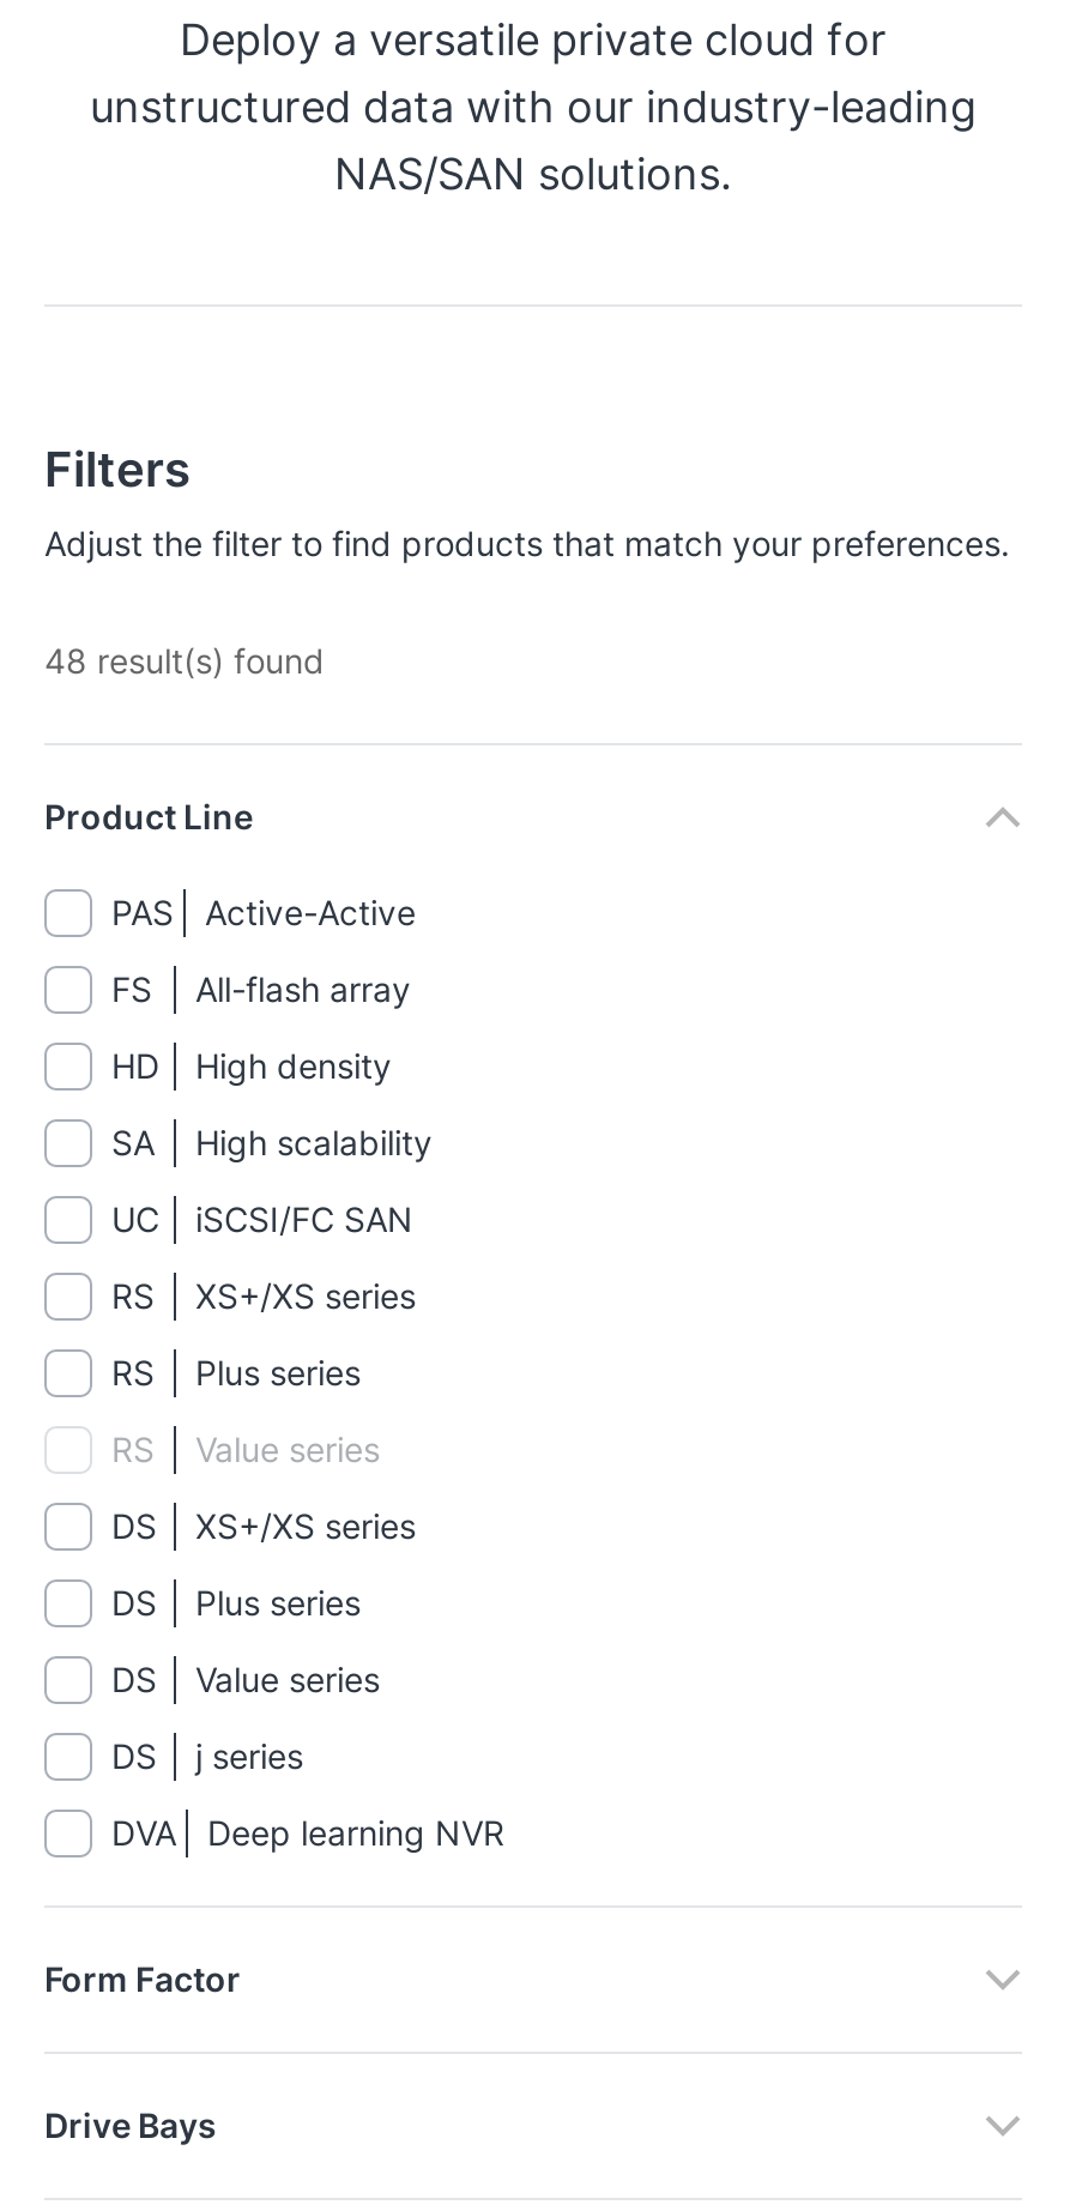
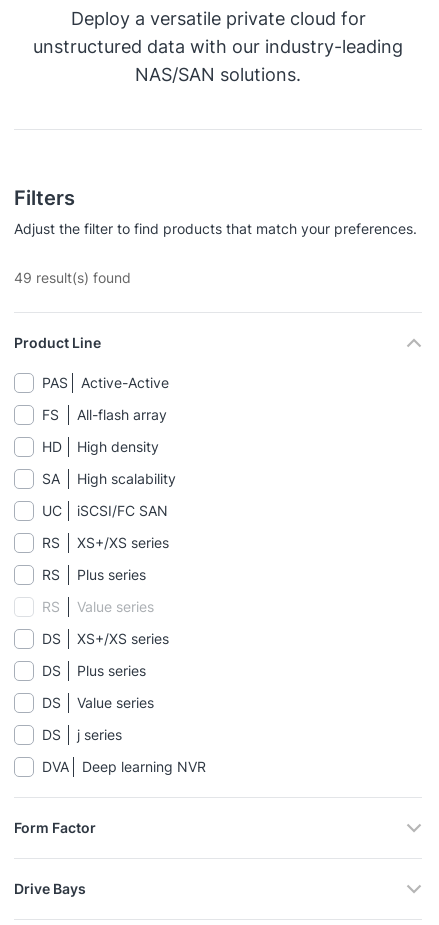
[44,640,325,681] 48 result(s) found -> [14,269,131,286] 49 result(s) found

